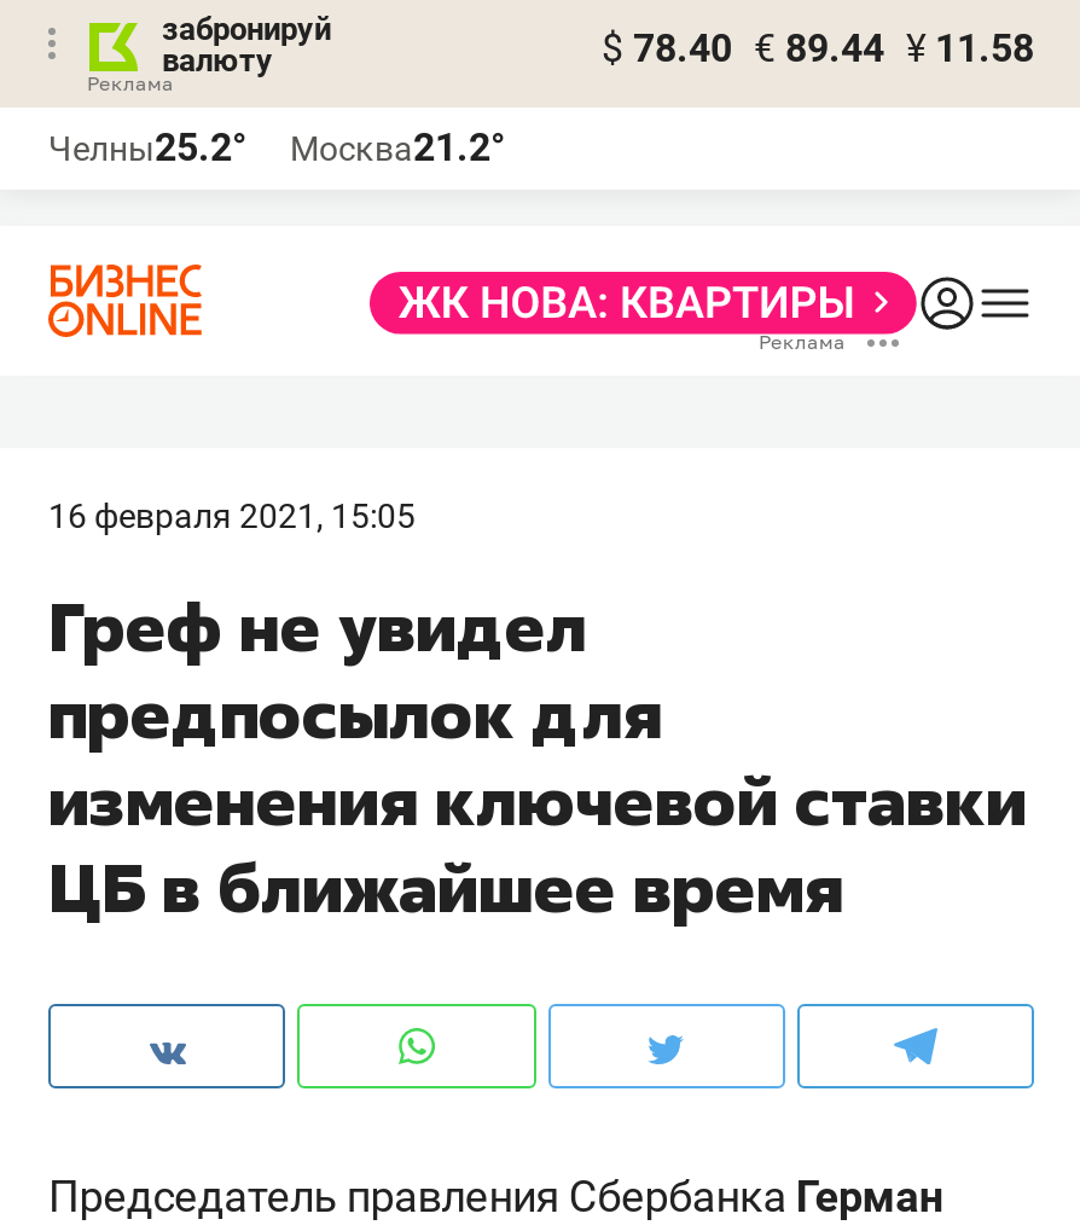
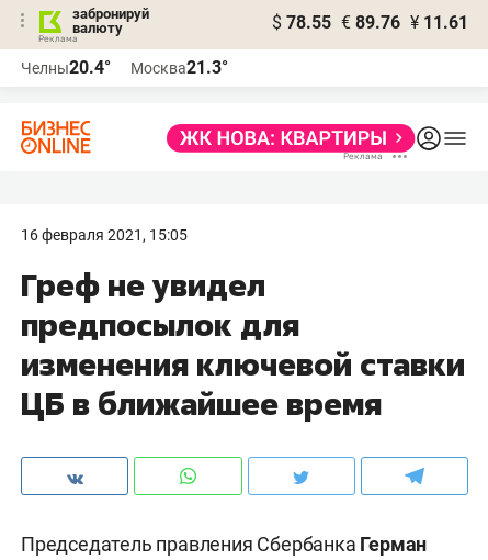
[602,25,1034,71] $ 78.40 € 89.44 ¥ 11.58 -> [272,12,468,33] $ 78.55 € 89.76 ¥ 11.61
[48,124,246,170] Челны25.2° -> [21,57,111,78] Челны20.4°
[290,124,505,170] Москва21.2° -> [130,57,228,78] Москва21.3°

